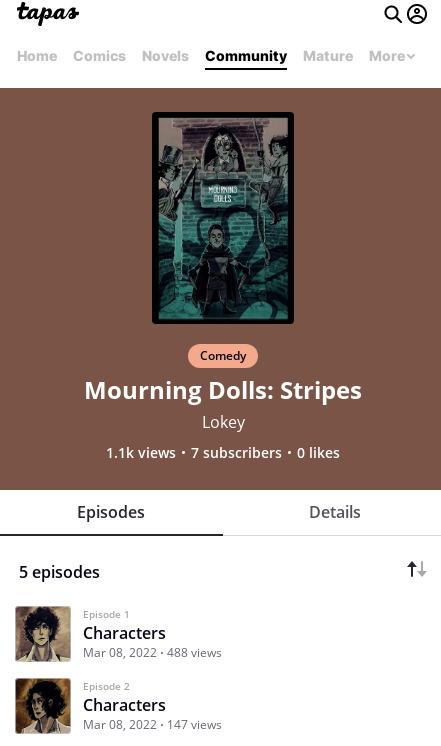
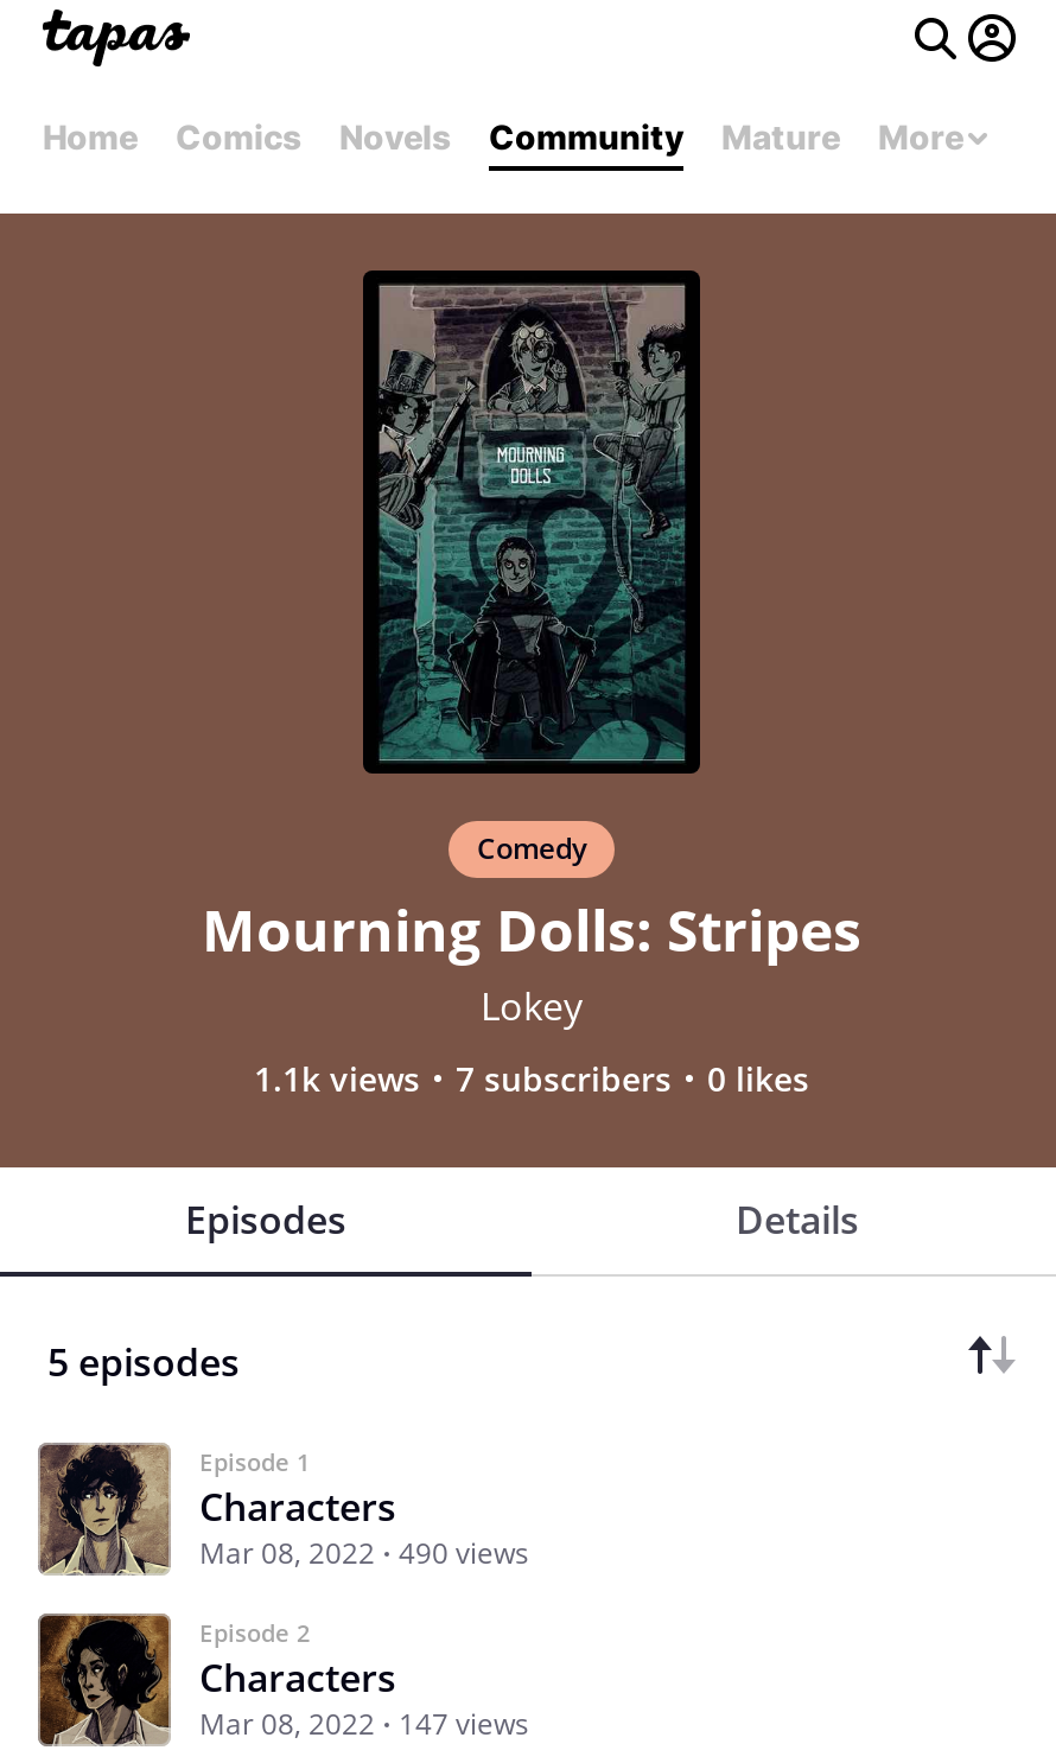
[83,644,222,661] Mar 08, 2022 488 views -> [199,1533,529,1573] Mar 08, 2022 490 views

